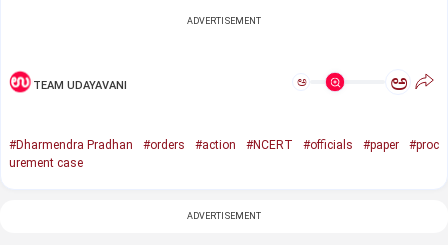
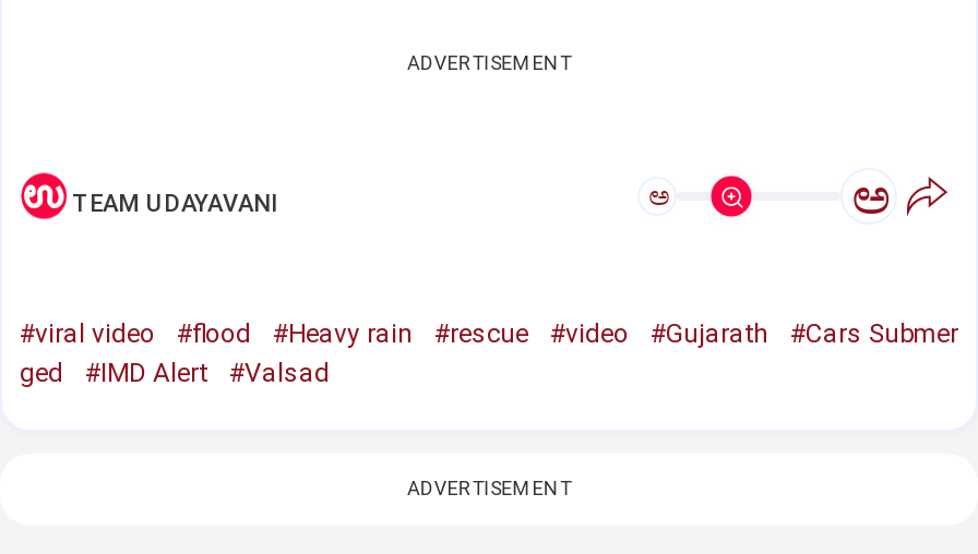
[9,138,439,170] #Dharmendra Pradhan | #orders | #action | #NCERT | #officials | #paper | #proc | urement case -> [20,319,958,389] #viral video | #flood | #Heavy rain | #rescue | #video | #Gujarath | #Cars Submer | ged | #IMD Alert | #Valsad

